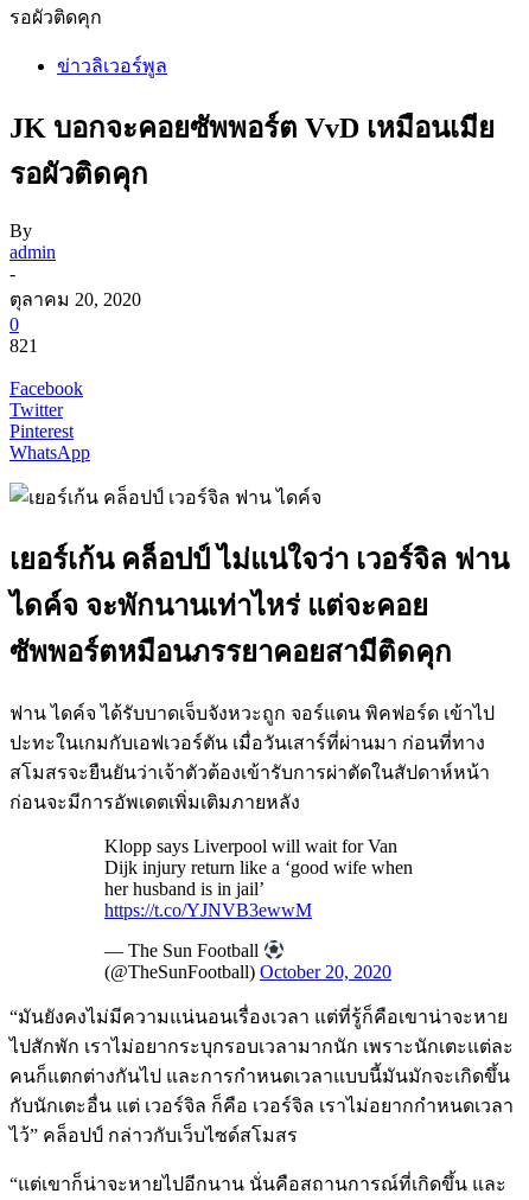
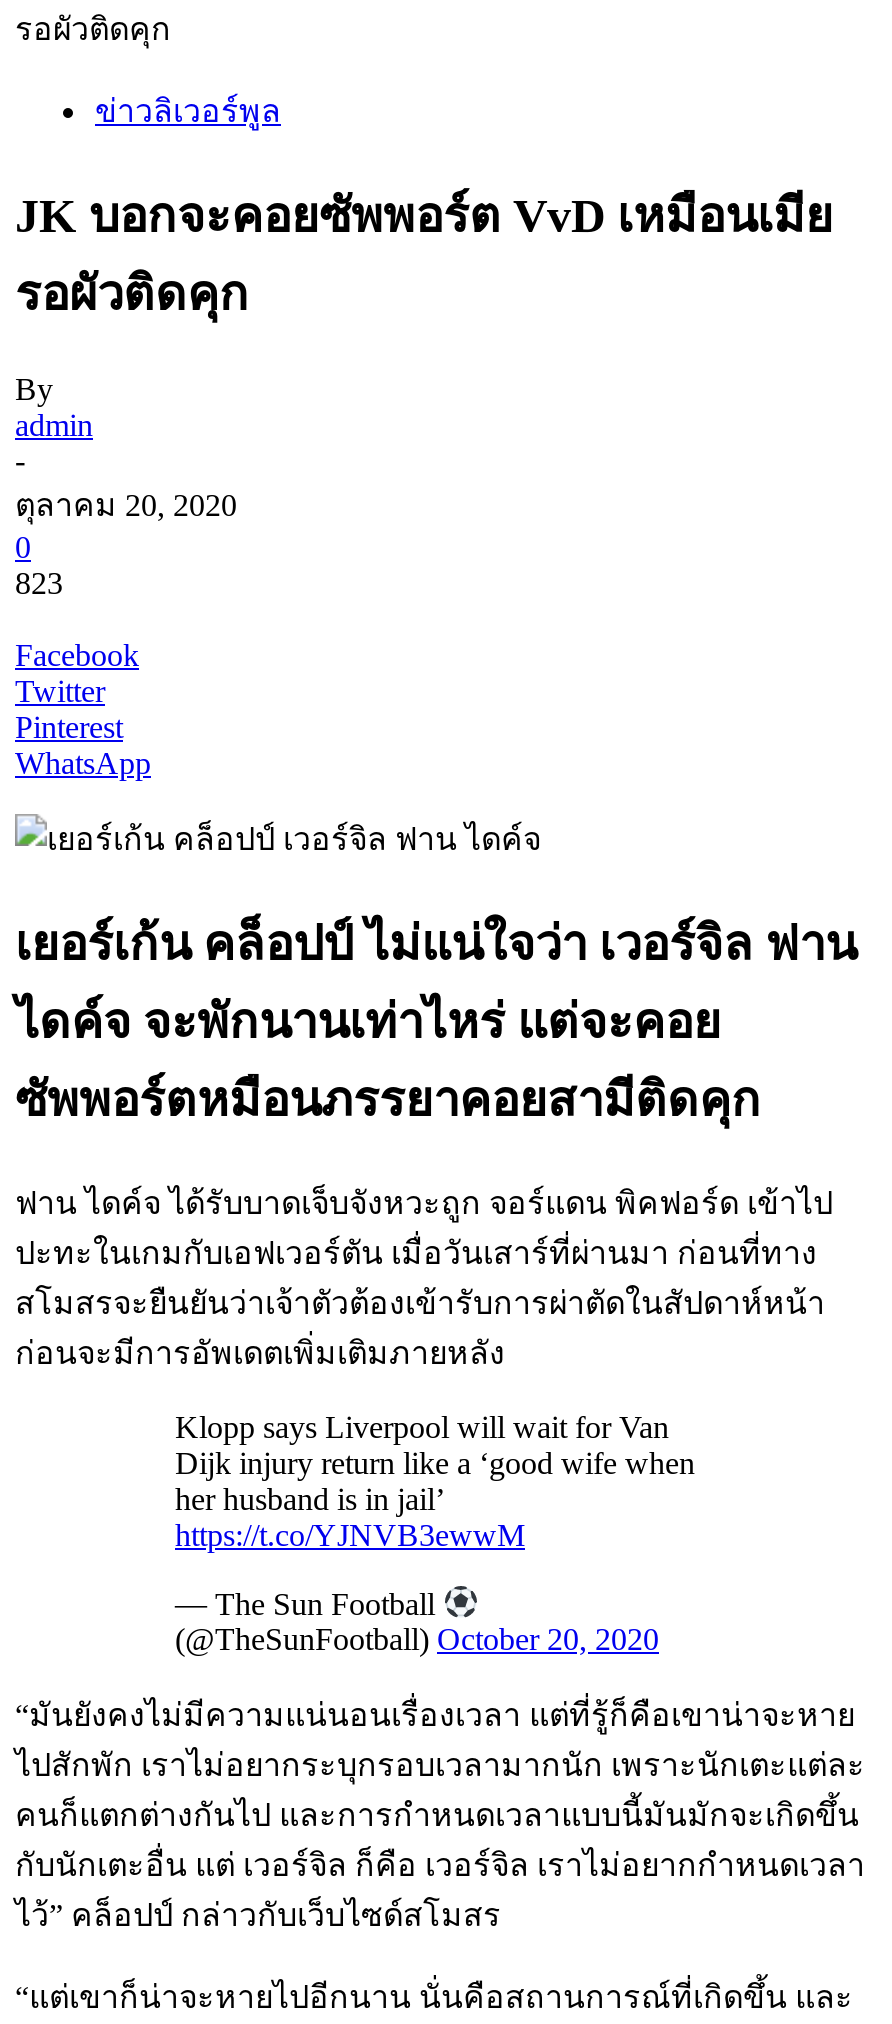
[9,335,38,355] 821 -> [15,566,63,600] 823

